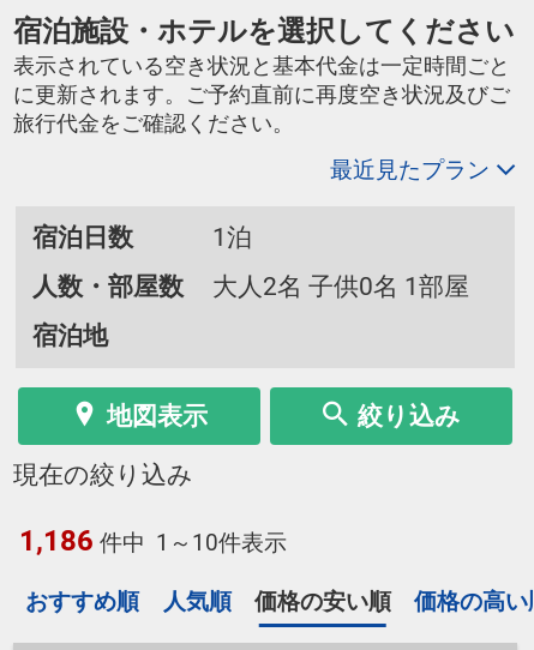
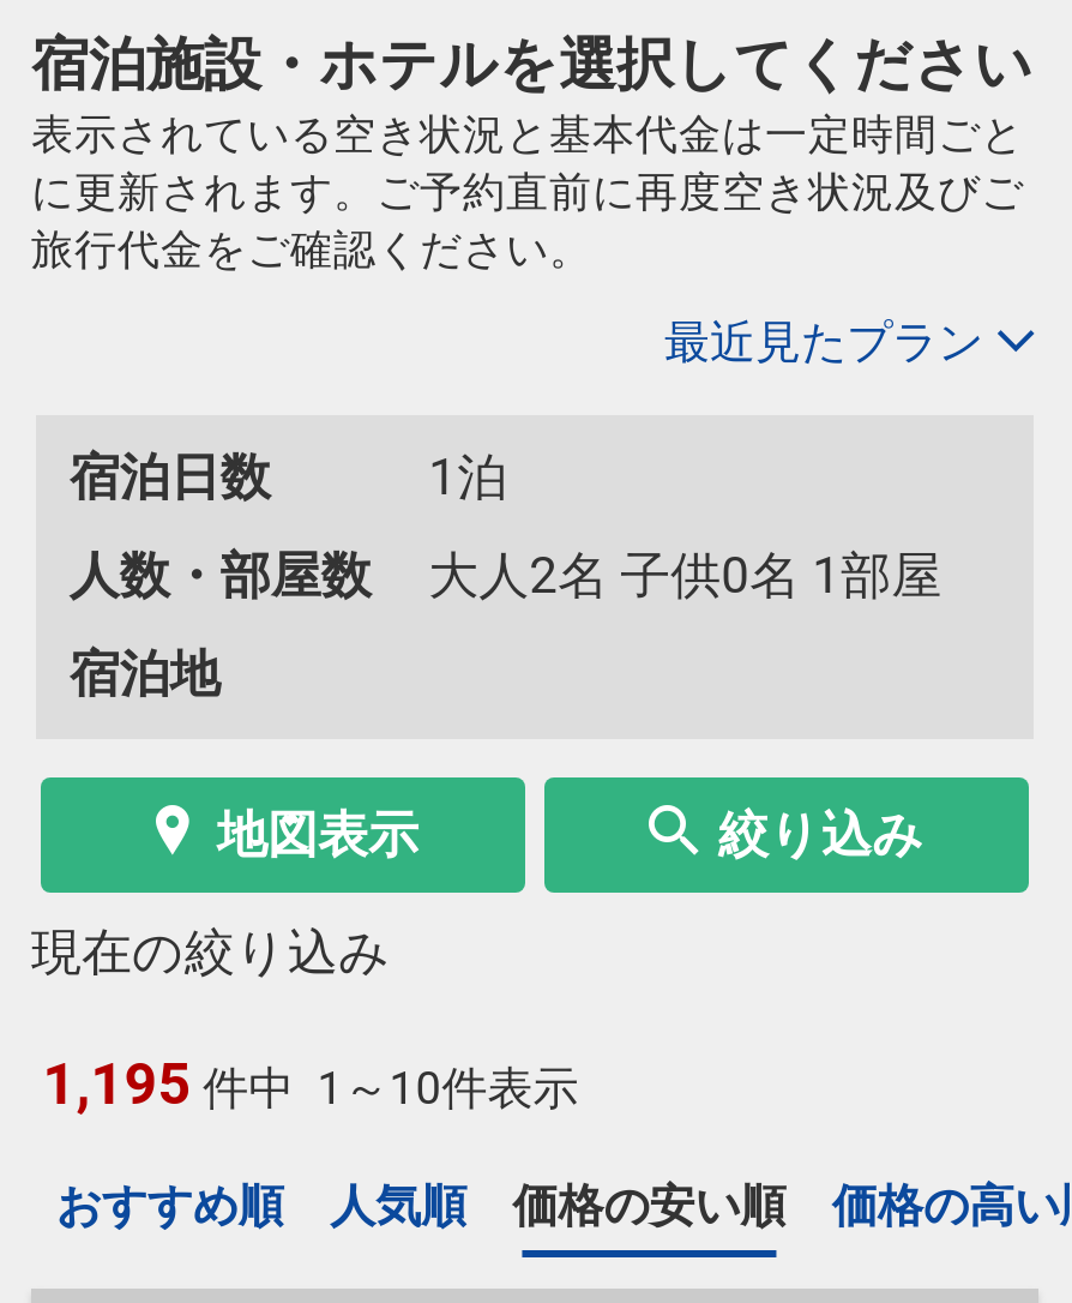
[19,524,287,558] 1,186 件中 1～10件表示 -> [43,1051,578,1118] 1,195 件中 1～10件表示

